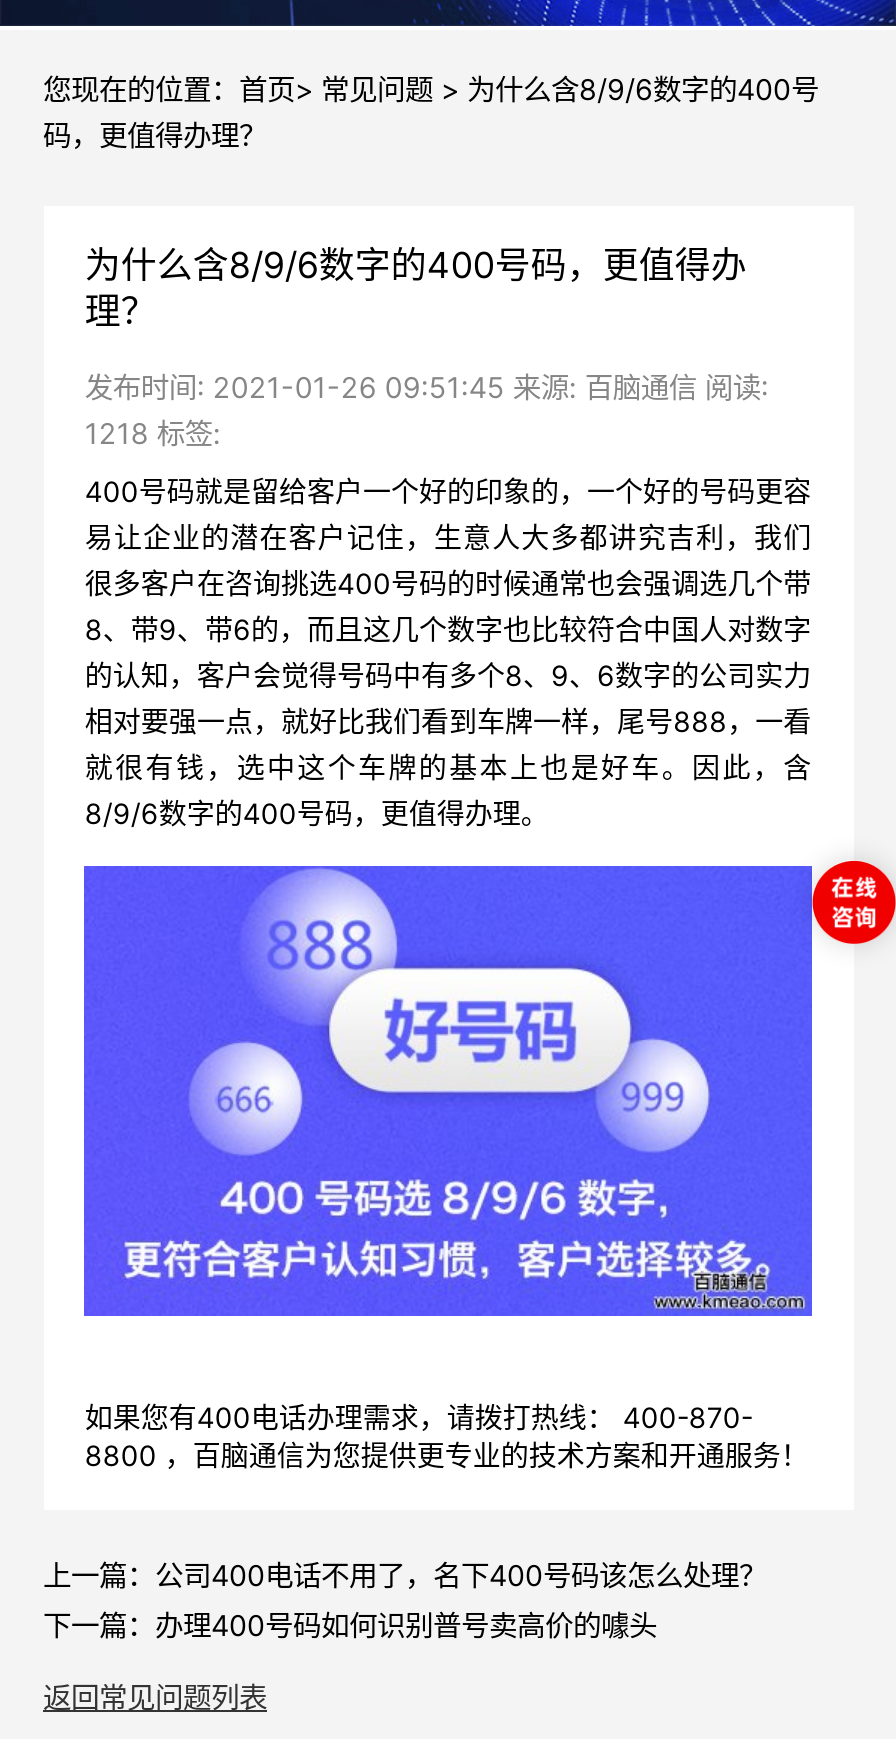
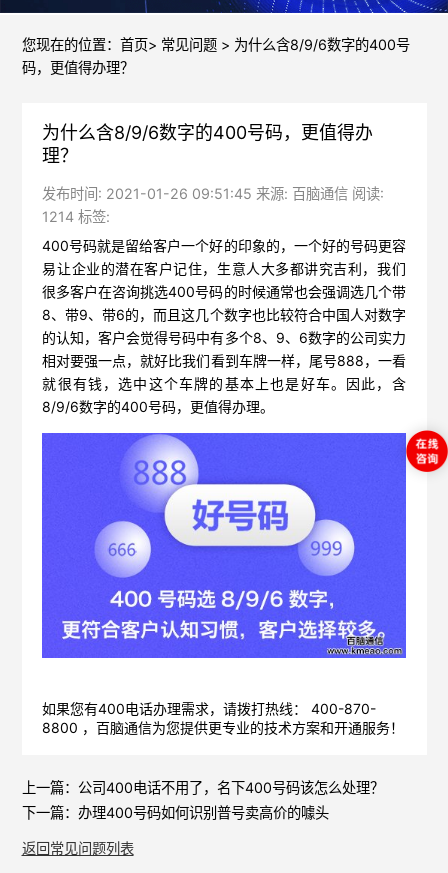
[85,416,221,450] 1218 标签: -> [42,208,110,225] 1214 标签:

